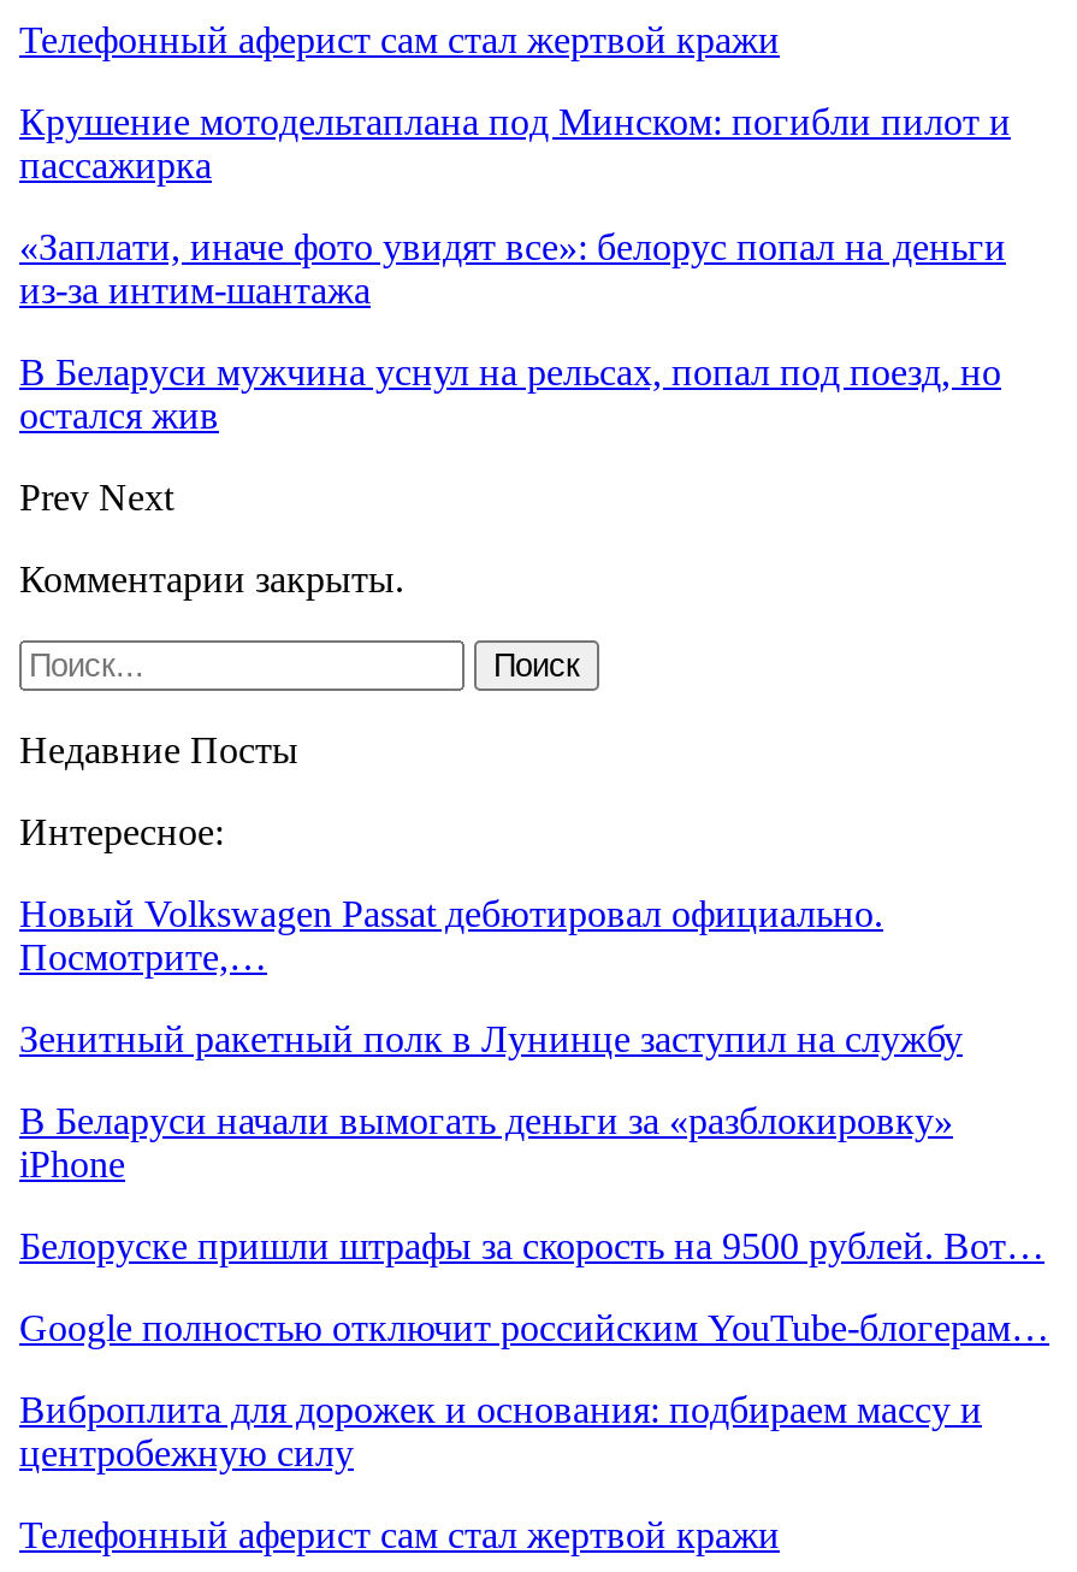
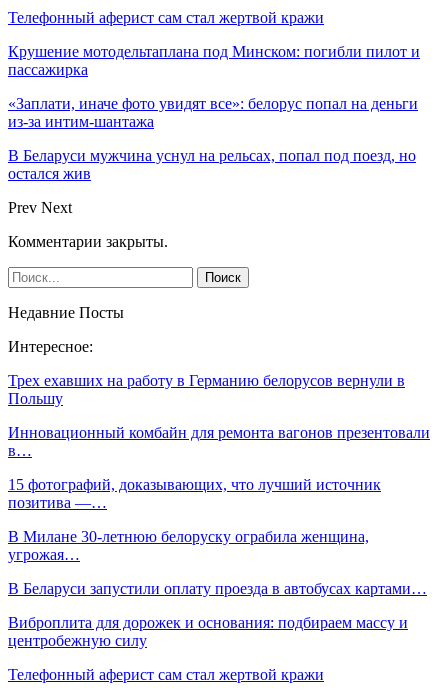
[19,893,883,977] Новый Volkswagen Passat дебютировал официально. | Посмотрите,… -> [8,372,405,407] Трех ехавших на работу в Германию белорусов вернули в | Польшу
[19,1018,963,1059] Зенитный ракетный полк в Лунинце заступил на службу -> [8,424,430,459] Инновационный комбайн для ремонта вагонов презентовали | в…
[19,1100,953,1184] В Беларуси начали вымогать деньги за «разблокировку» | iPhone -> [8,476,381,511] 15 фотографий, доказывающих, что лучший источник | позитива —…
[19,1225,1045,1266] Белоруске пришли штрафы за скорость на 9500 рублей. Вот… -> [8,528,369,563] В Милане 30-летнюю белоруску ограбила женщина, | угрожая…
[19,1307,1049,1348] Google полностью отключит российским YouTube-блогерам… -> [8,580,427,597] В Беларуси запустили оплату проезда в автобусах картами…

